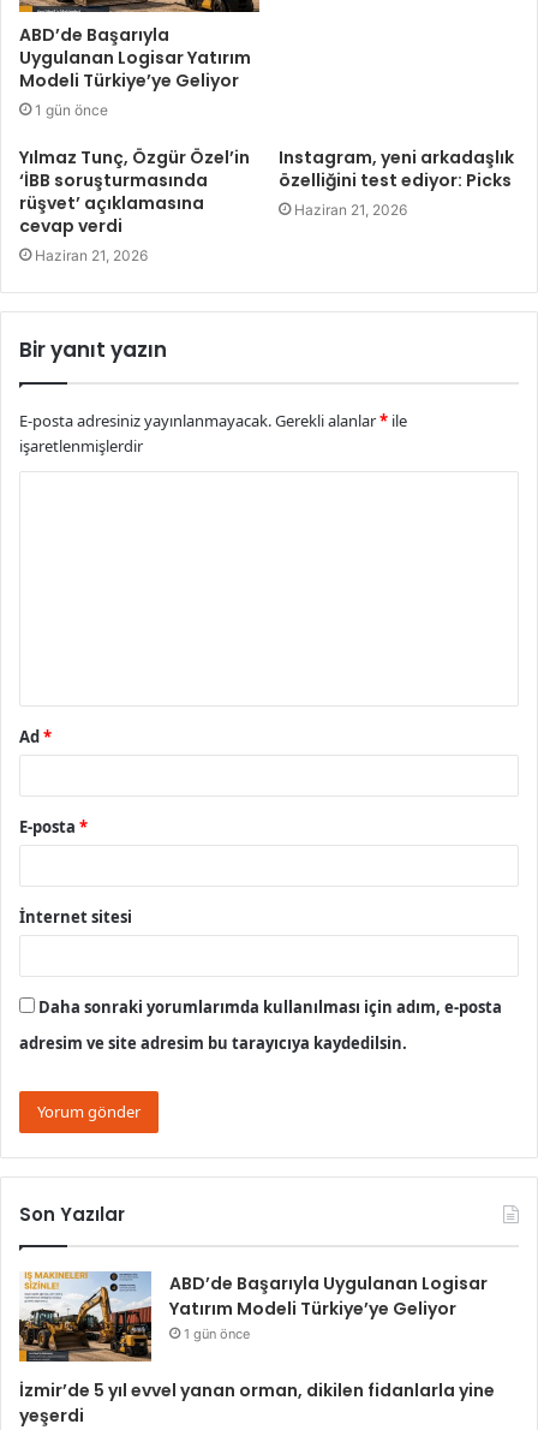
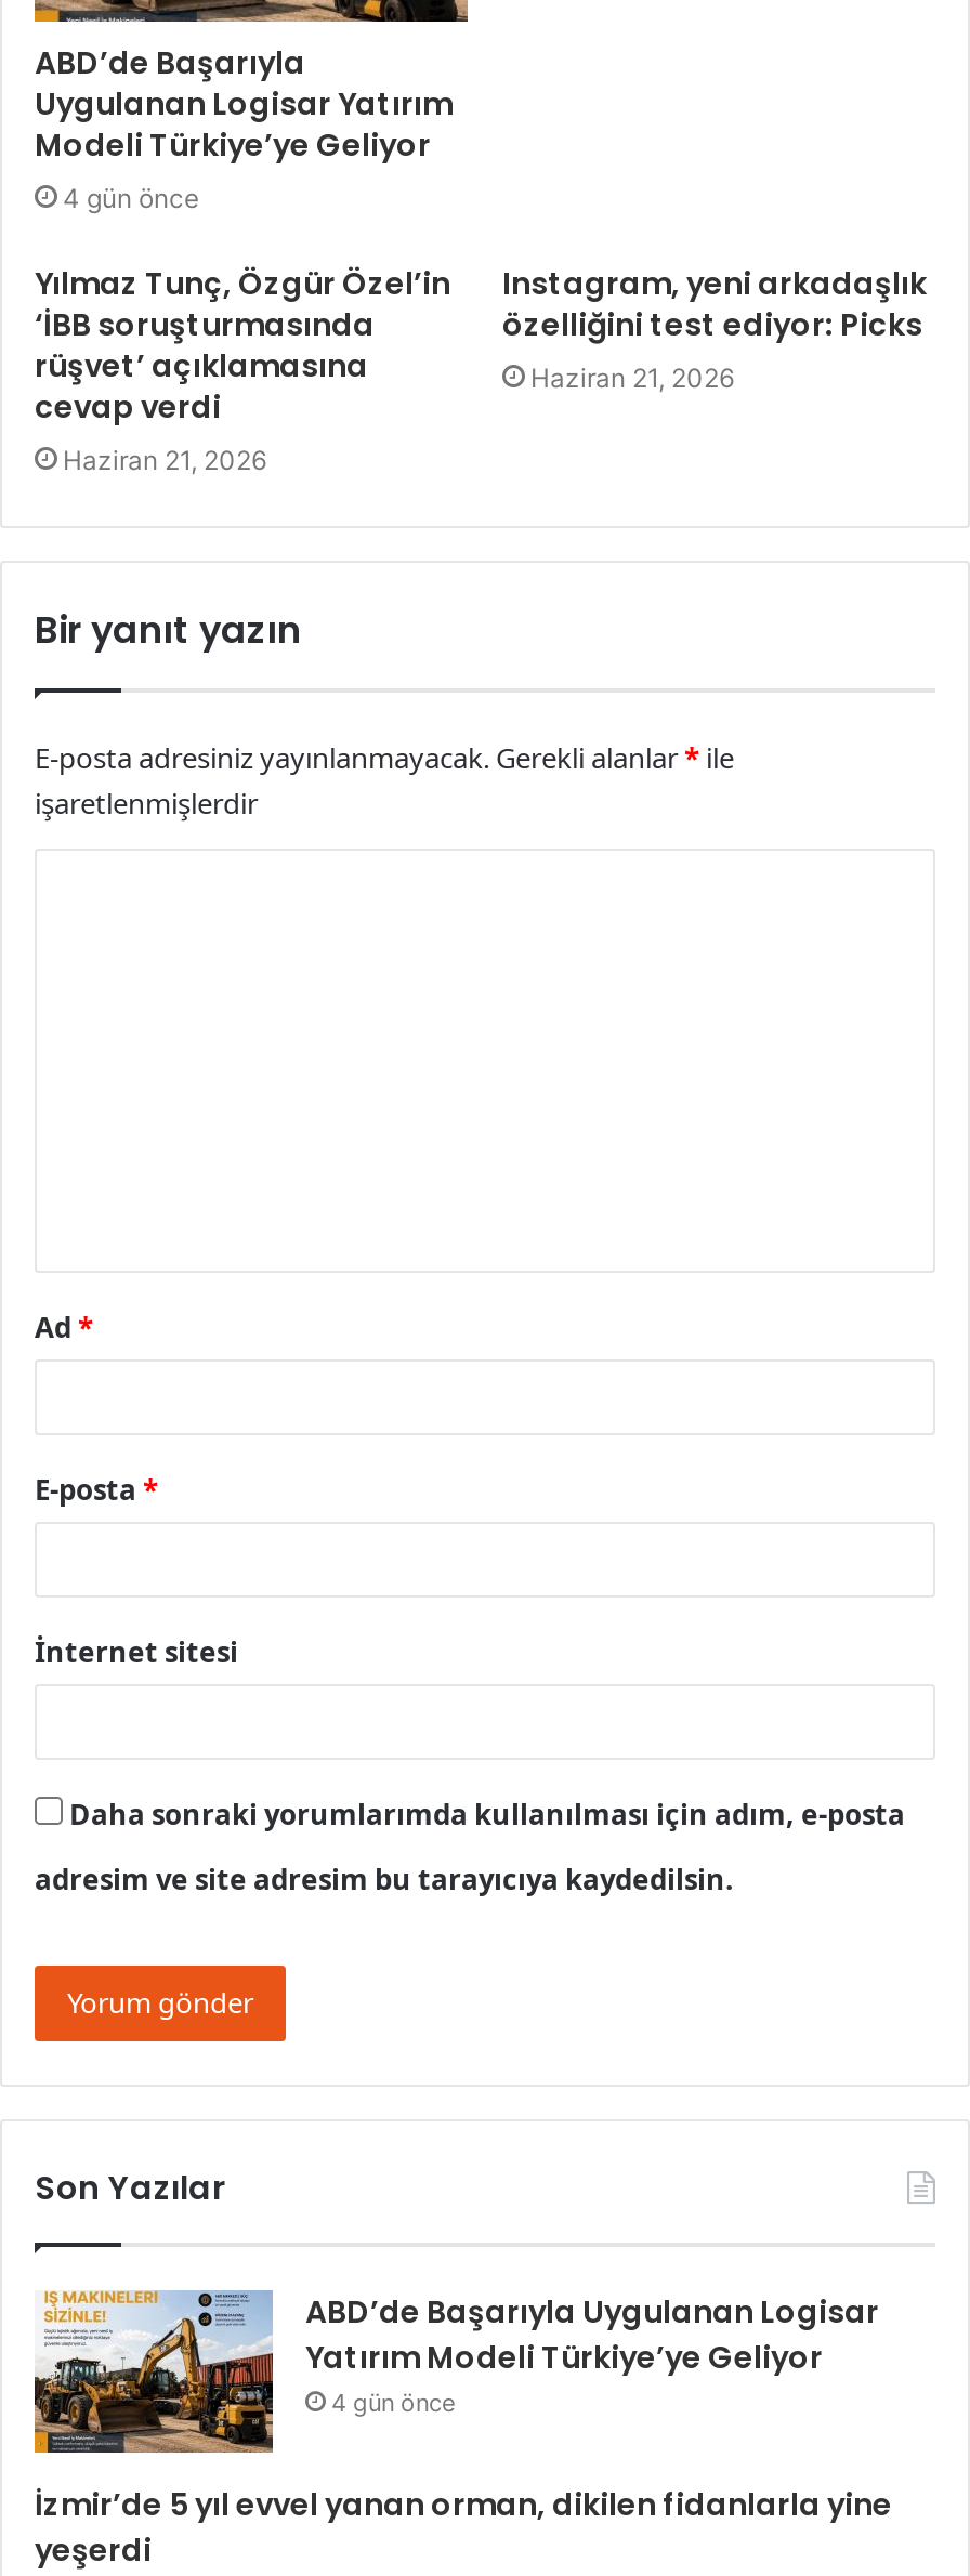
[35,100,108,118] 1 gün önce -> [63,181,199,213] 4 gün önce
[184,1325,250,1342] 1 gün önce -> [331,2387,455,2417] 4 gün önce

